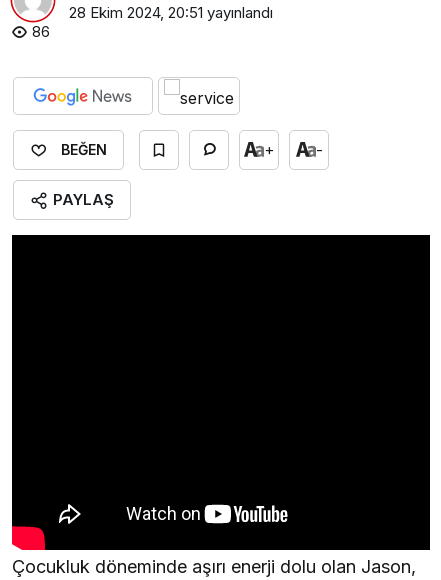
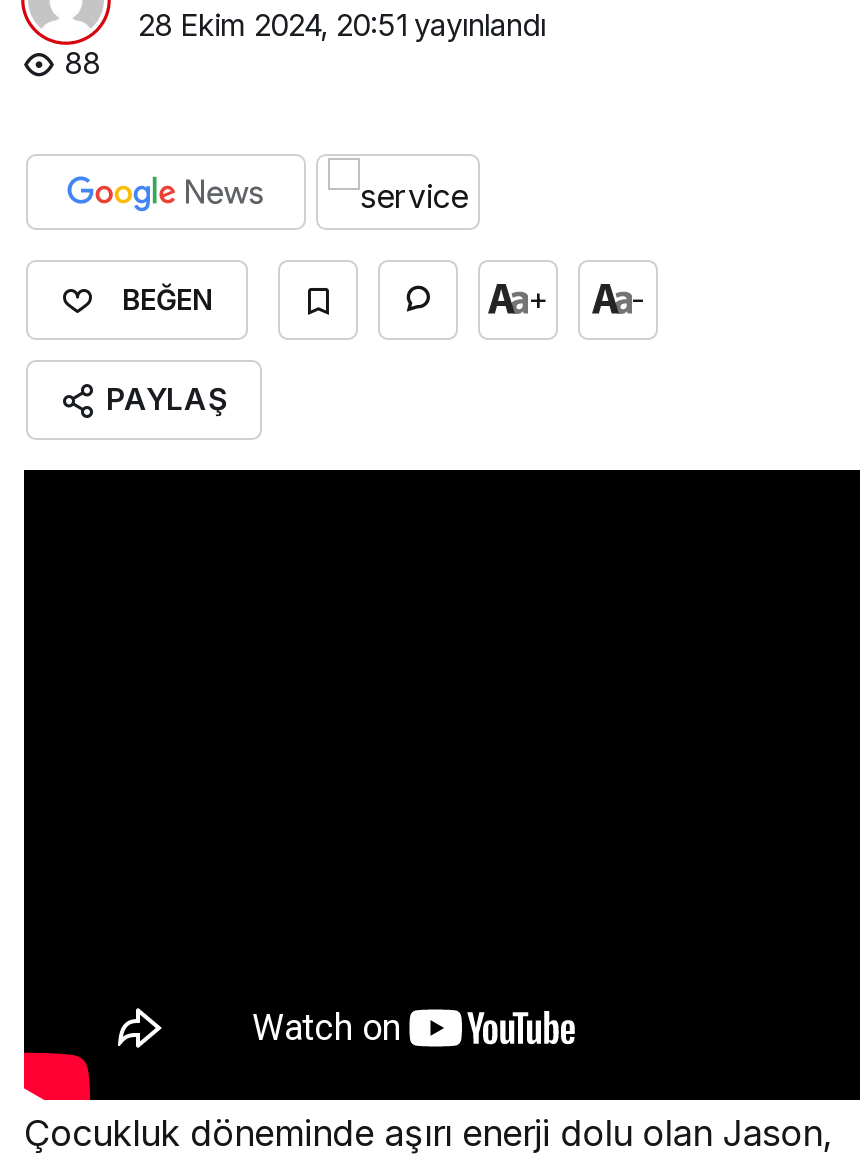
[32,21,50,40] 86 -> [64,43,100,81] 88

